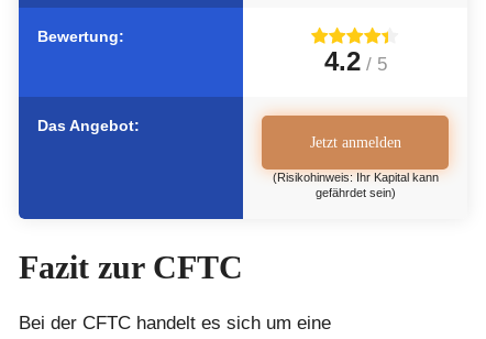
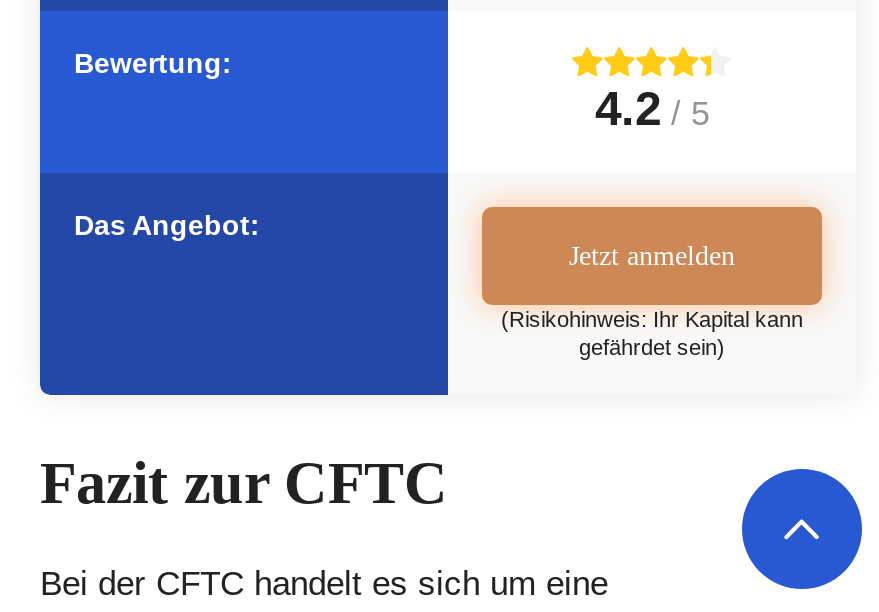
none -> [740,467,864,591] [image]

